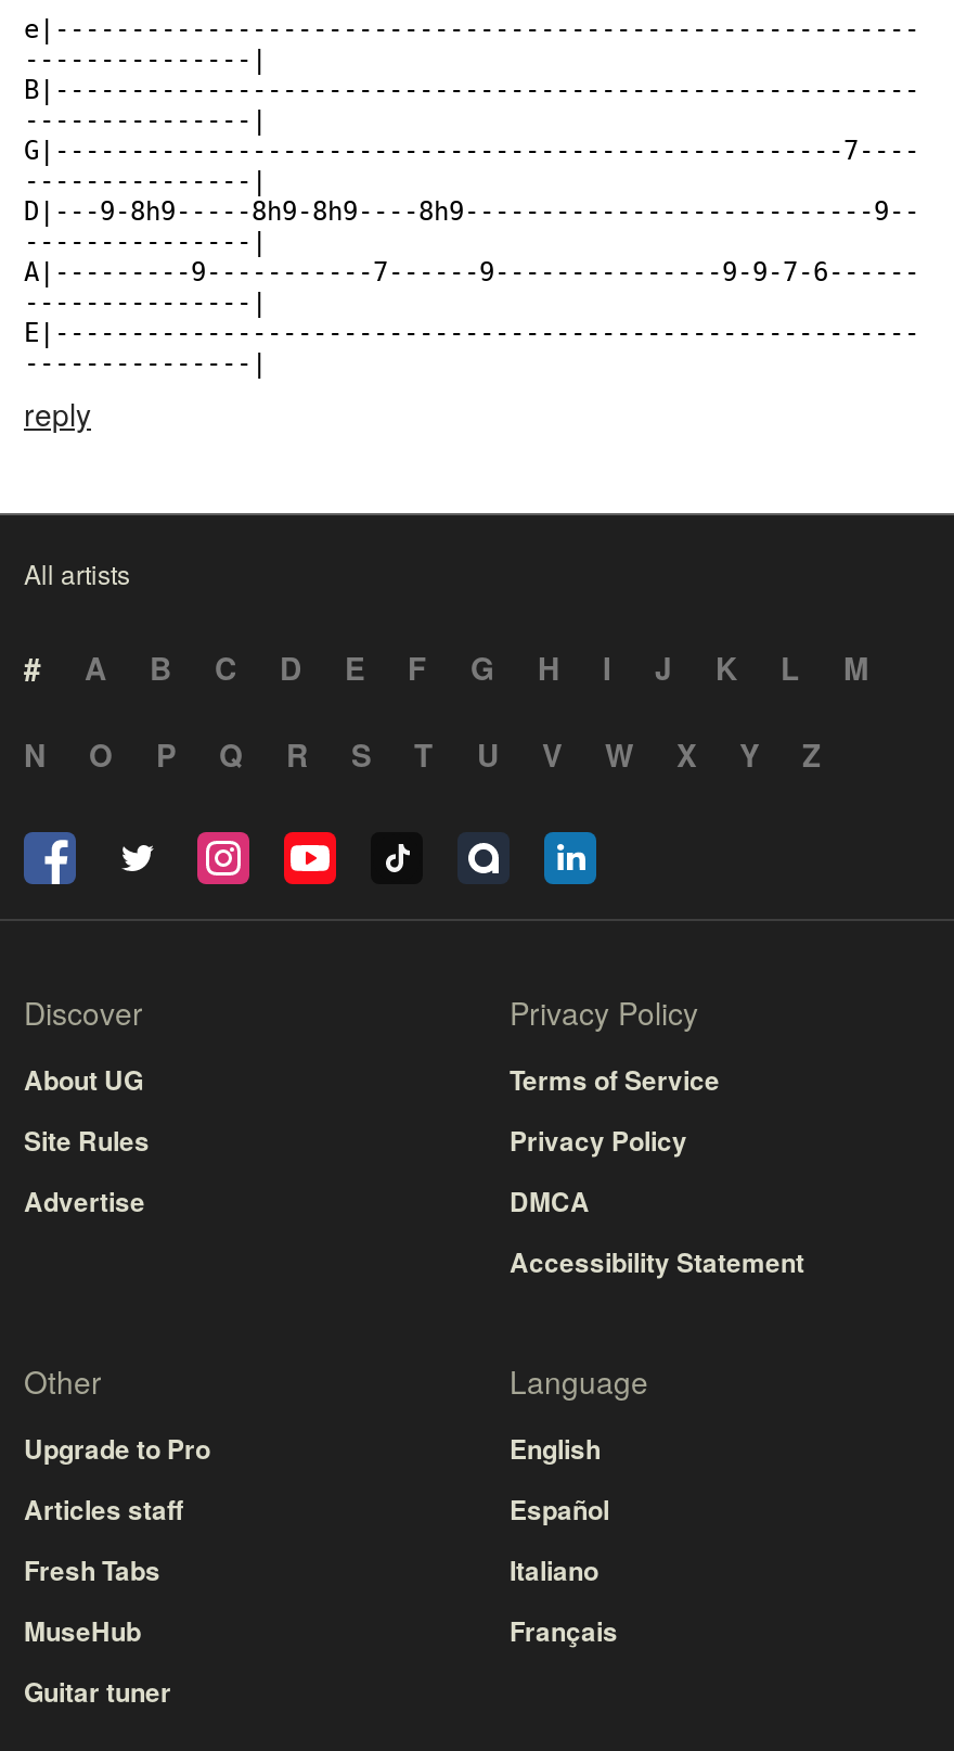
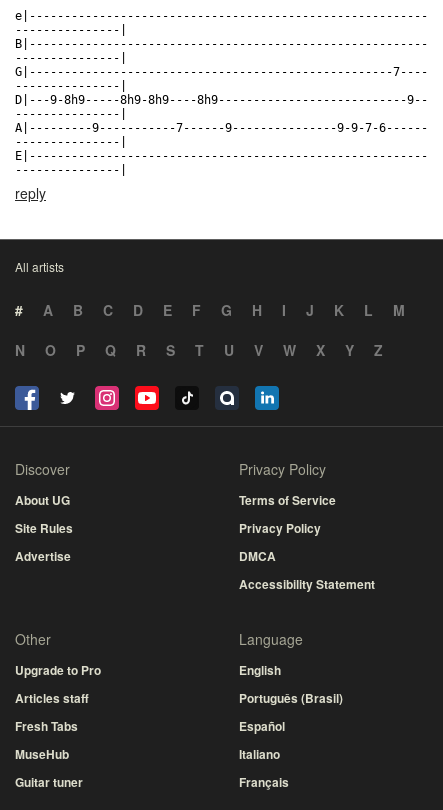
moved [510,1490,618,1651] -> [239,717,289,791]: Español | Italiano | Français
none -> [239,689,343,707] Português (Brasil)

